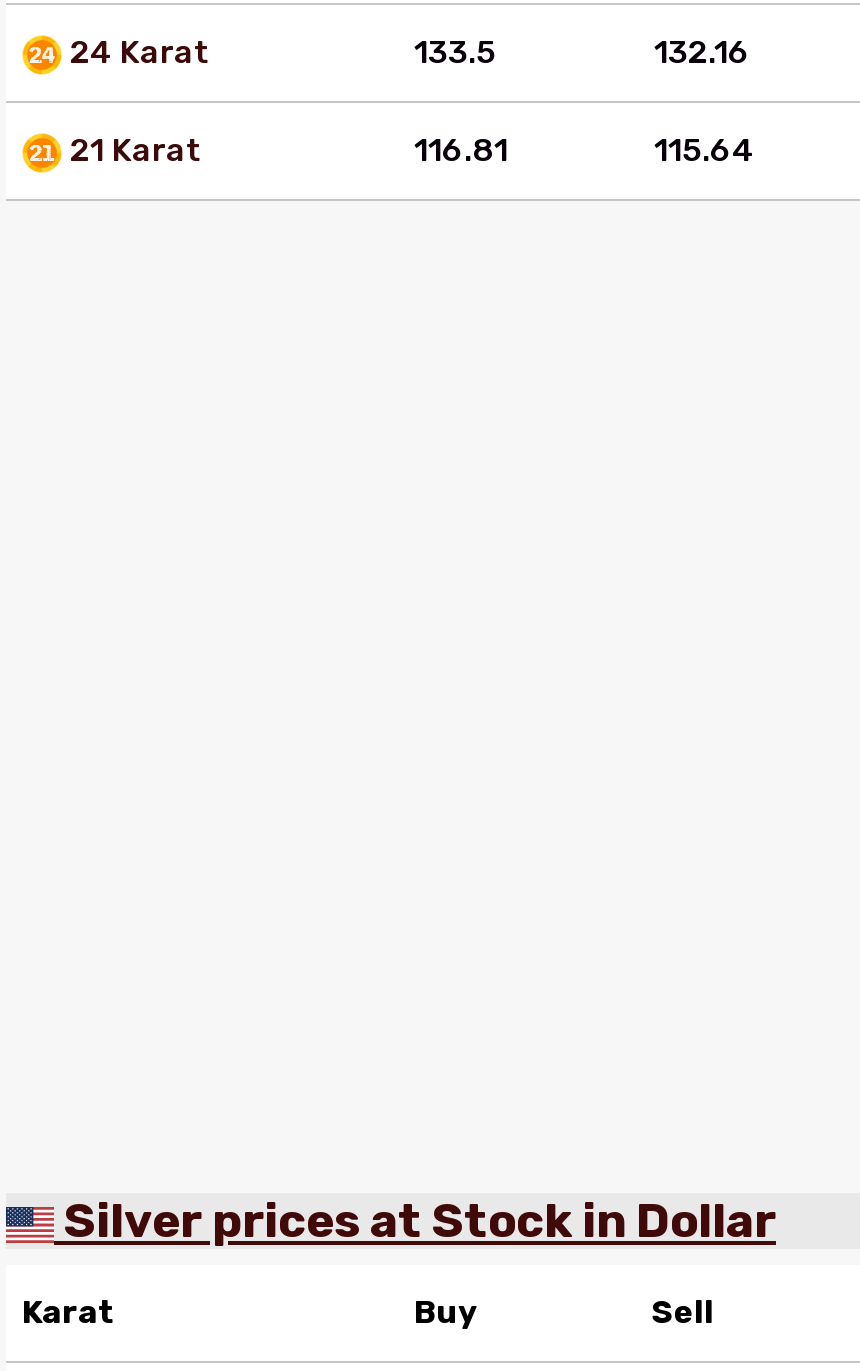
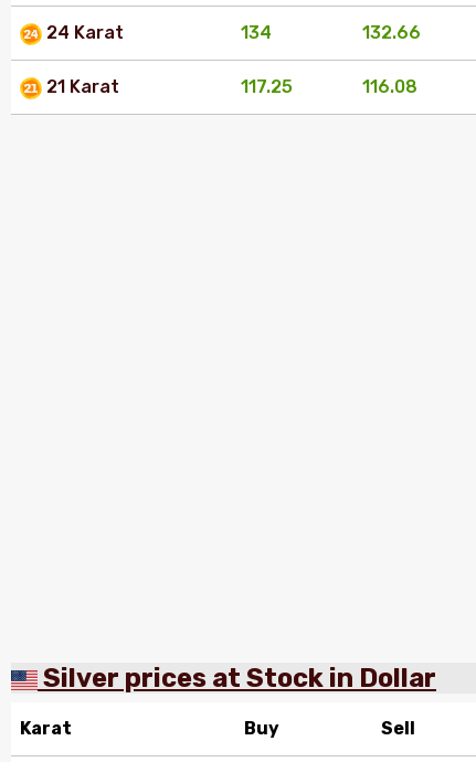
[414,33,496,71] 133.5 -> [241,22,272,43] 134
[654,33,750,71] 132.16 -> [362,22,421,43] 132.66
[414,131,508,169] 116.81 -> [241,76,293,97] 117.25
[654,131,754,169] 115.64 -> [362,76,417,97] 116.08

